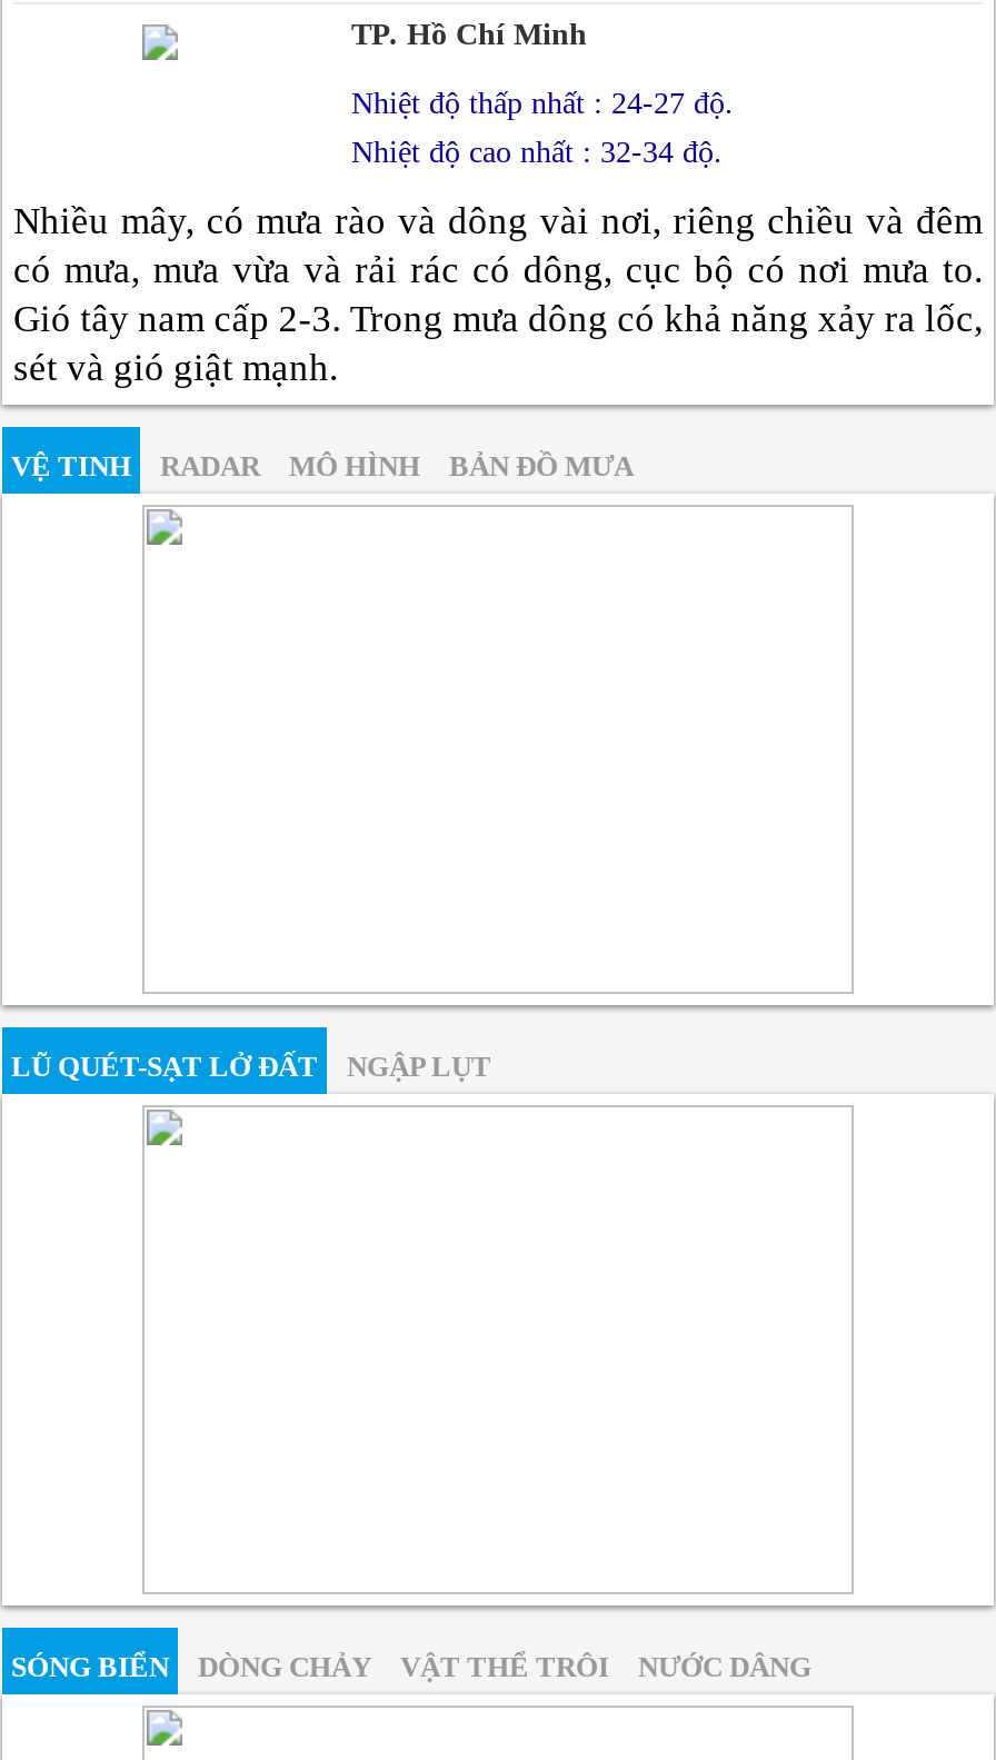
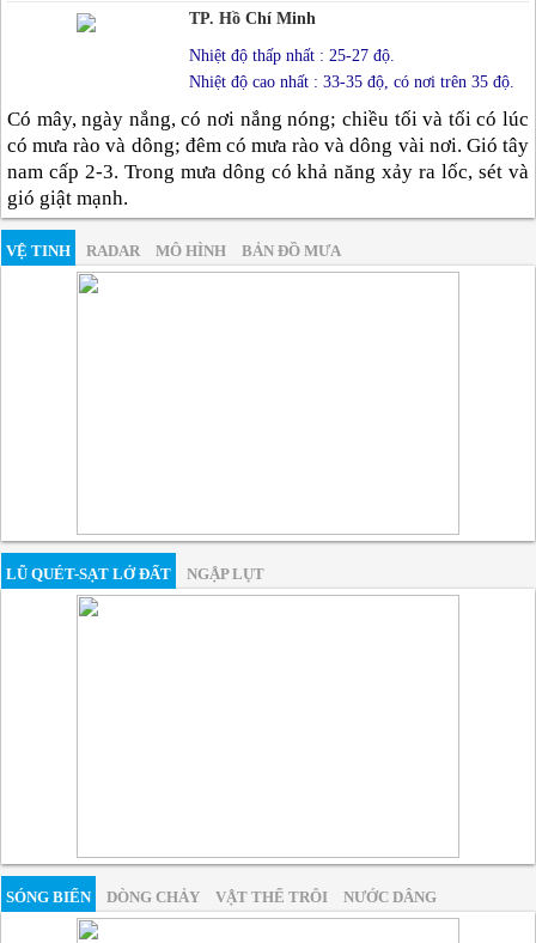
[351,86,733,120] Nhiệt độ thấp nhất : 24-27 độ. -> [189,47,395,65] Nhiệt độ thấp nhất : 25-27 độ.
[351,135,722,169] Nhiệt độ cao nhất : 32-34 độ. -> [189,73,514,91] Nhiệt độ cao nhất : 33-35 độ, có nơi trên 35 độ.
[13,200,983,389] Nhiều mây, có mưa rào và dông vài nơi, riêng chiều và đêm | có mưa, mưa vừa và rải rác có dông, cục bộ có nơi mưa to. | Gió tây nam cấp 2-3. Trong mưa dông có khả năng xảy ra lốc, | sét và gió giật mạnh. -> [7,108,529,209] Có mây, ngày nắng, có nơi nắng nóng; chiều tối và tối có lúc | có mưa rào và dông; đêm có mưa rào và dông vài nơi. Gió tây | nam cấp 2-3. Trong mưa dông có khả năng xảy ra lốc, sét và | gió giật mạnh.

